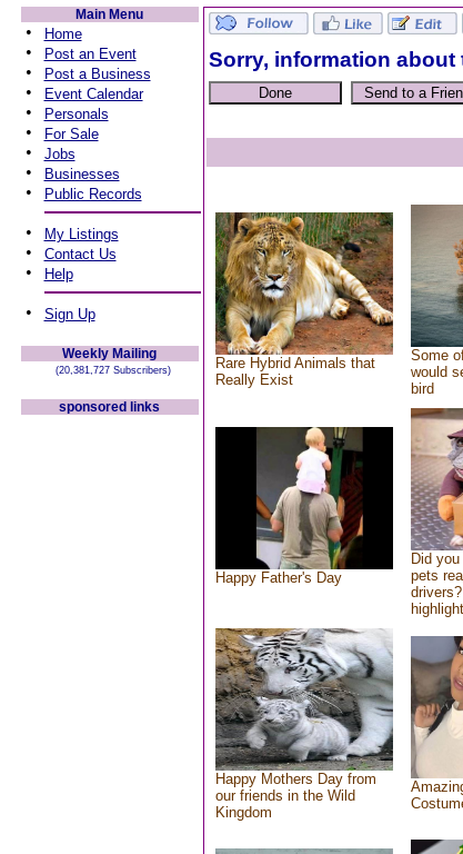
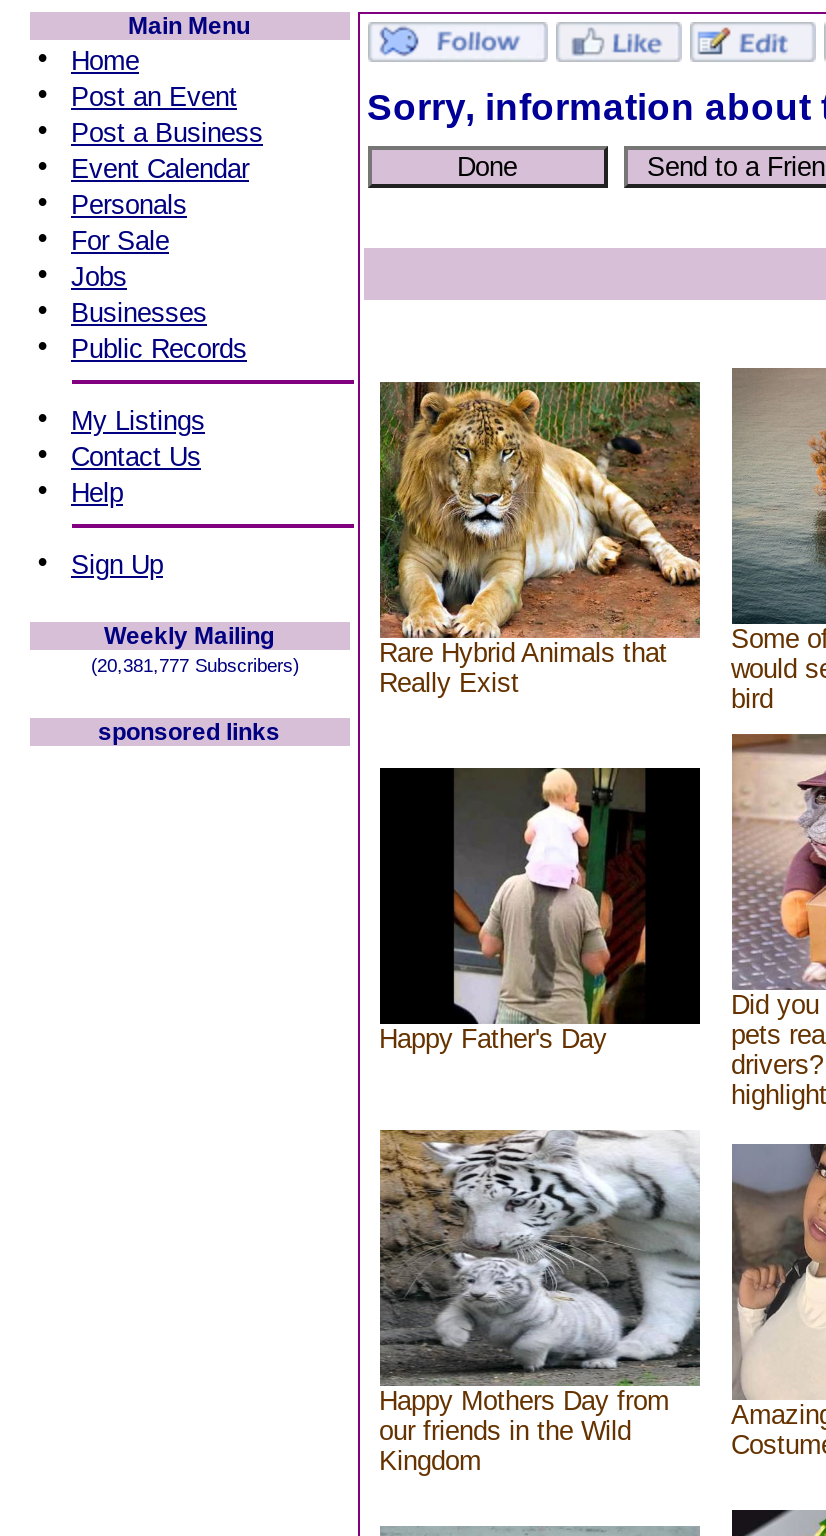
[48,365,170,376] (20,381,727 Subscribers) -> [79,656,299,676] (20,381,777 Subscribers)

